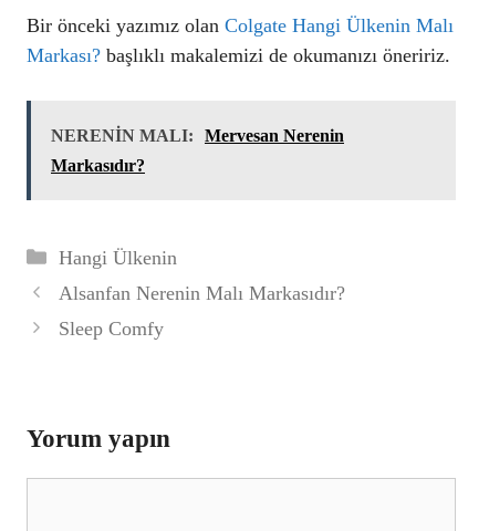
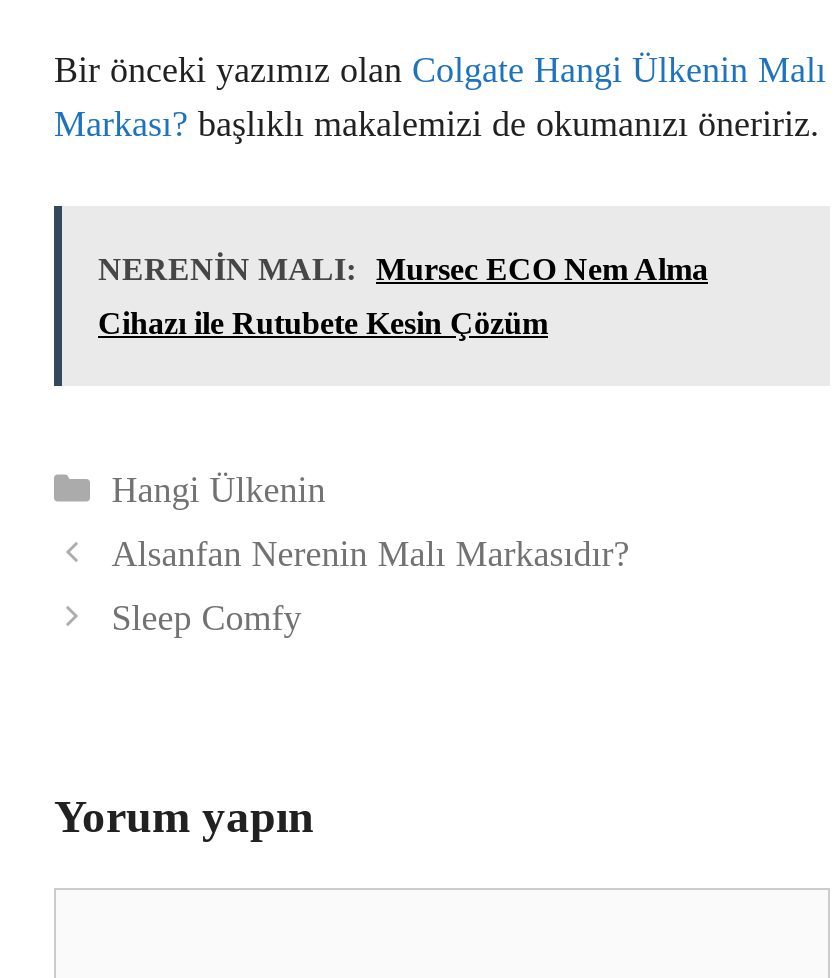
[51,126,344,145] NERENİN MALI: Mervesan Nerenin -> [98,252,708,286] NERENİN MALI: Mursec ECO Nem Alma
[51,156,145,175] Markasıdır? -> [98,306,548,340] Cihazı ile Rutubete Kesin Çözüm

